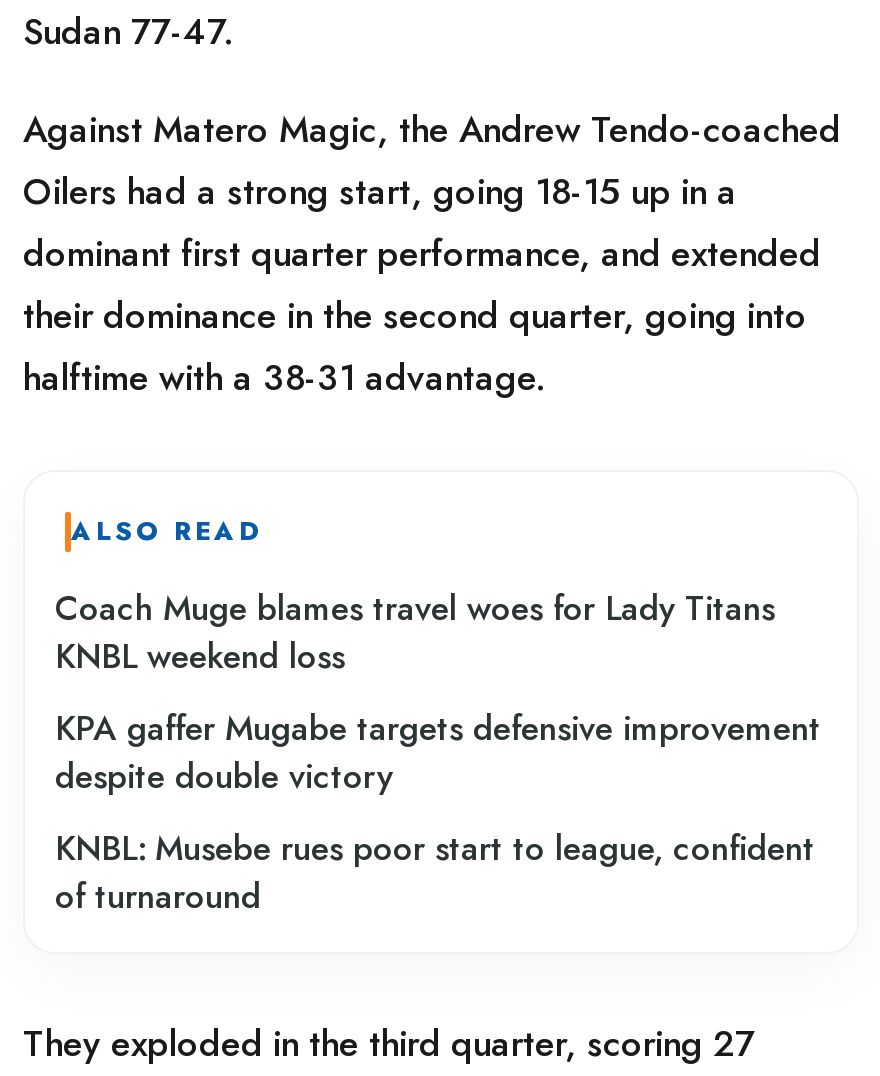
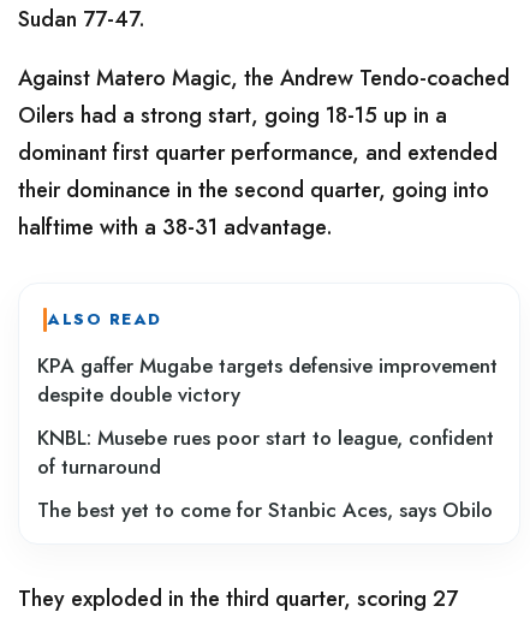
[55,583,775,679] Coach Muge blames travel woes for Lady Titans | KNBL weekend loss -> none
moved [55,703,821,919] -> [37,350,498,480]: KPA gaffer Mugabe targets defensive improvement | despite double victory | KNBL: Musebe rues poor start to league, confident | of turnaround
none -> [37,495,493,524] The best yet to come for Stanbic Aces, says Obilo

